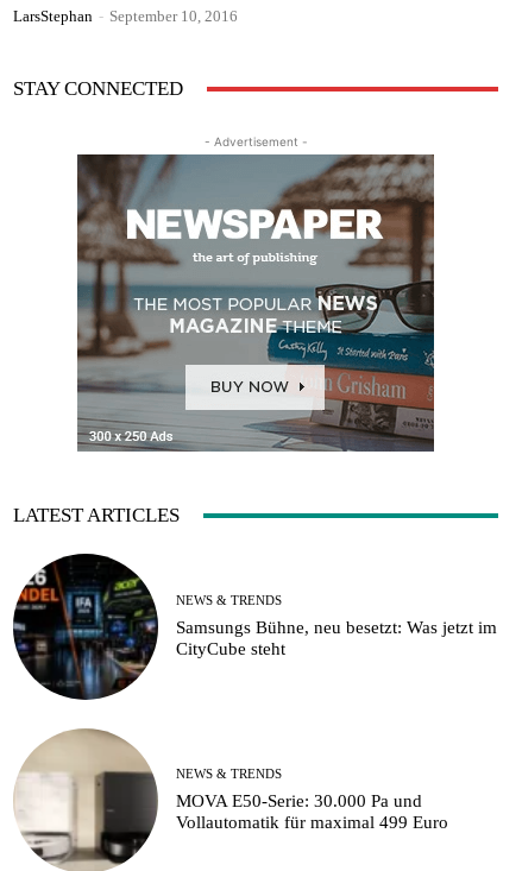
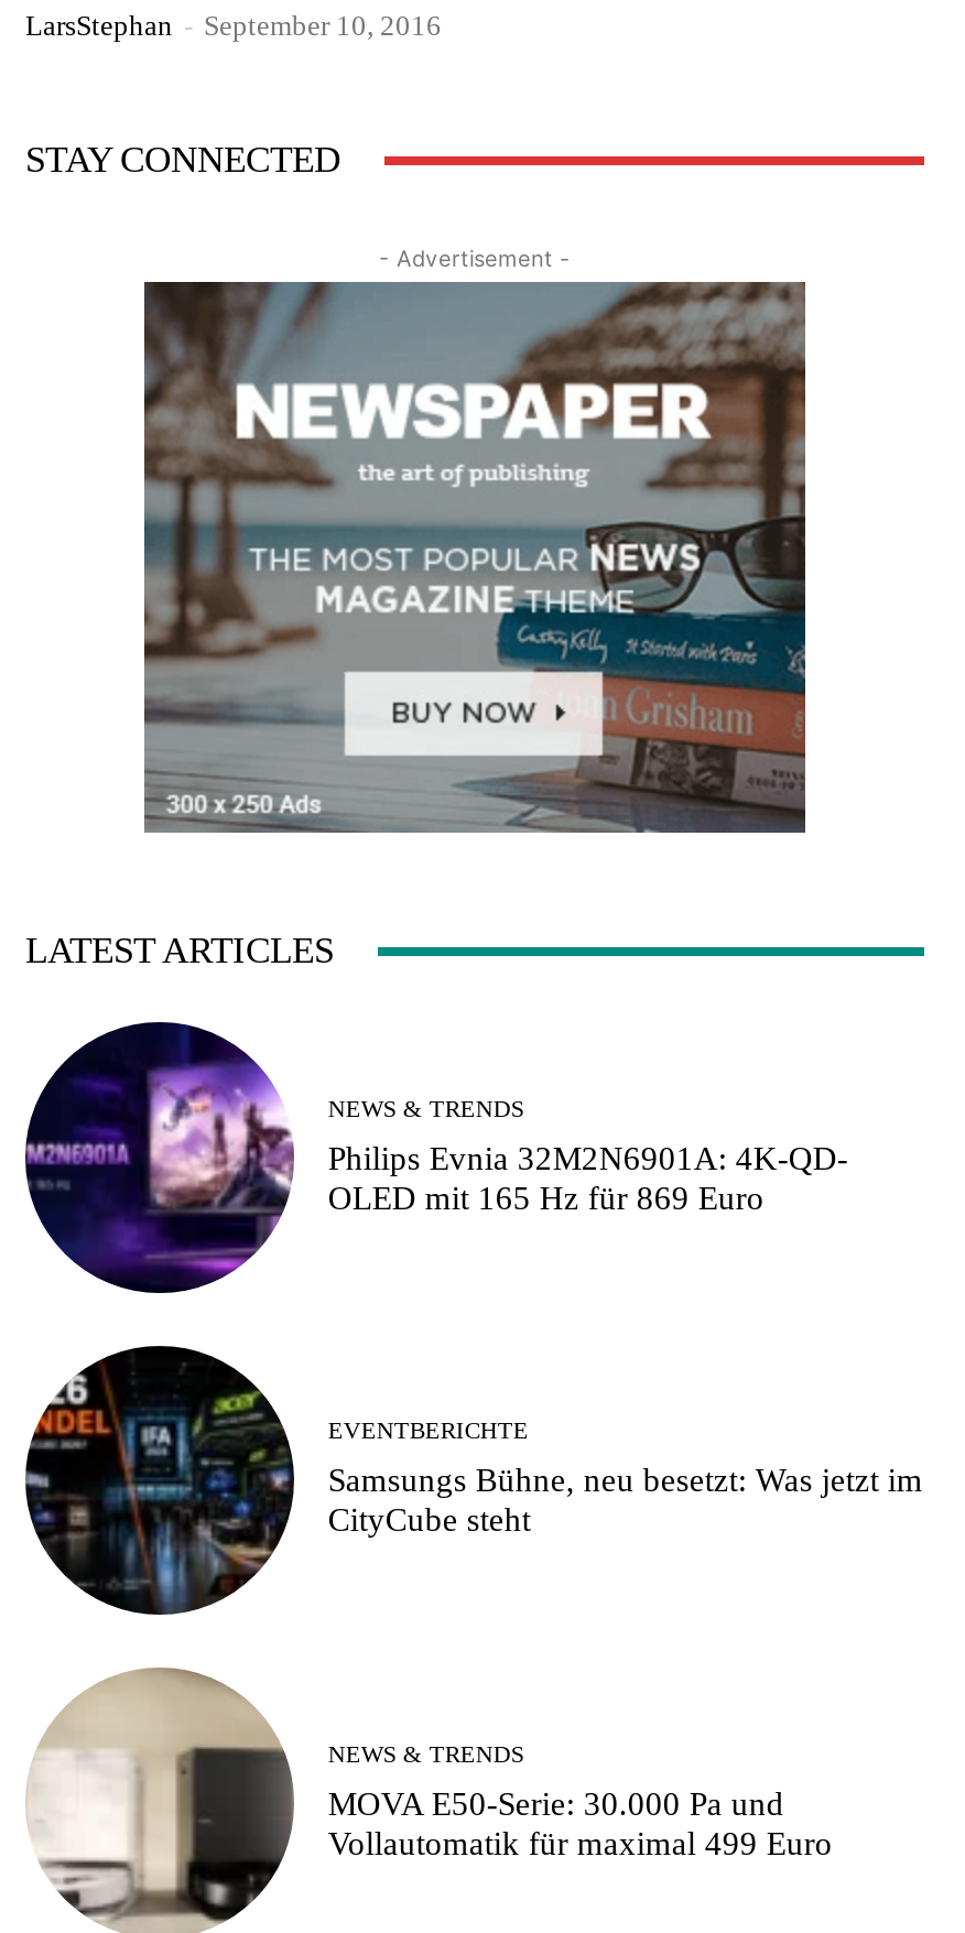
none -> [25,1022,848,1295] [image] | Philips Evnia 32M2N6901A: 4K-QD- | OLED mit 165 Hz für 869 Euro
none -> [328,1418,529,1444] EVENTBERICHTE

